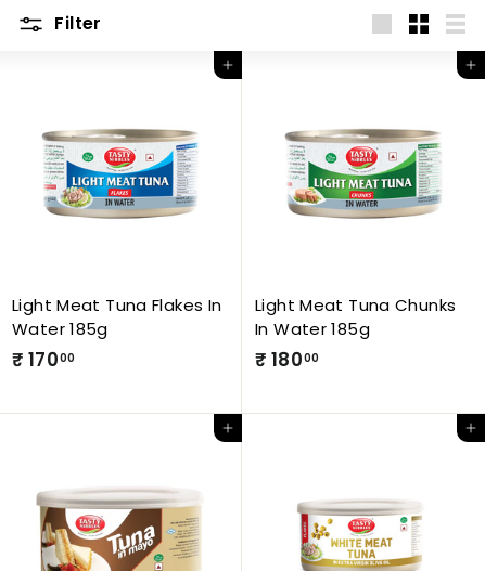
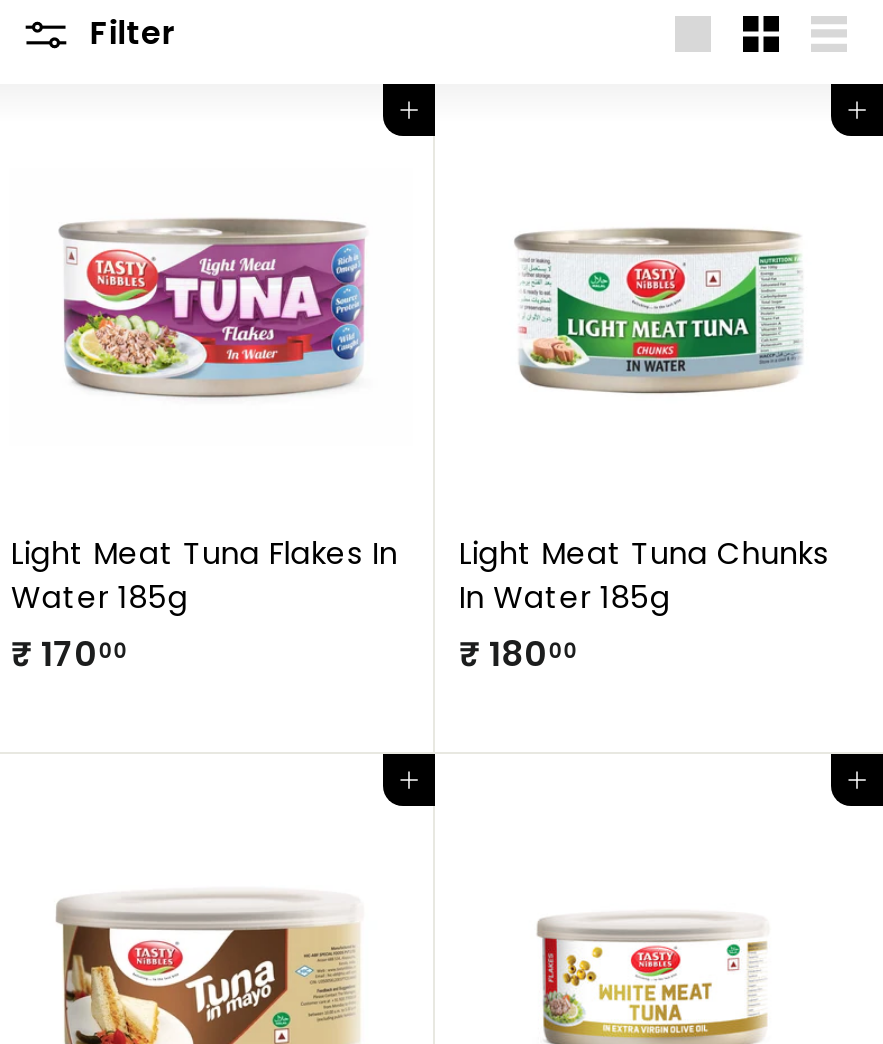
[39,124,203,220] [image] -> [57,216,365,398] [image]

